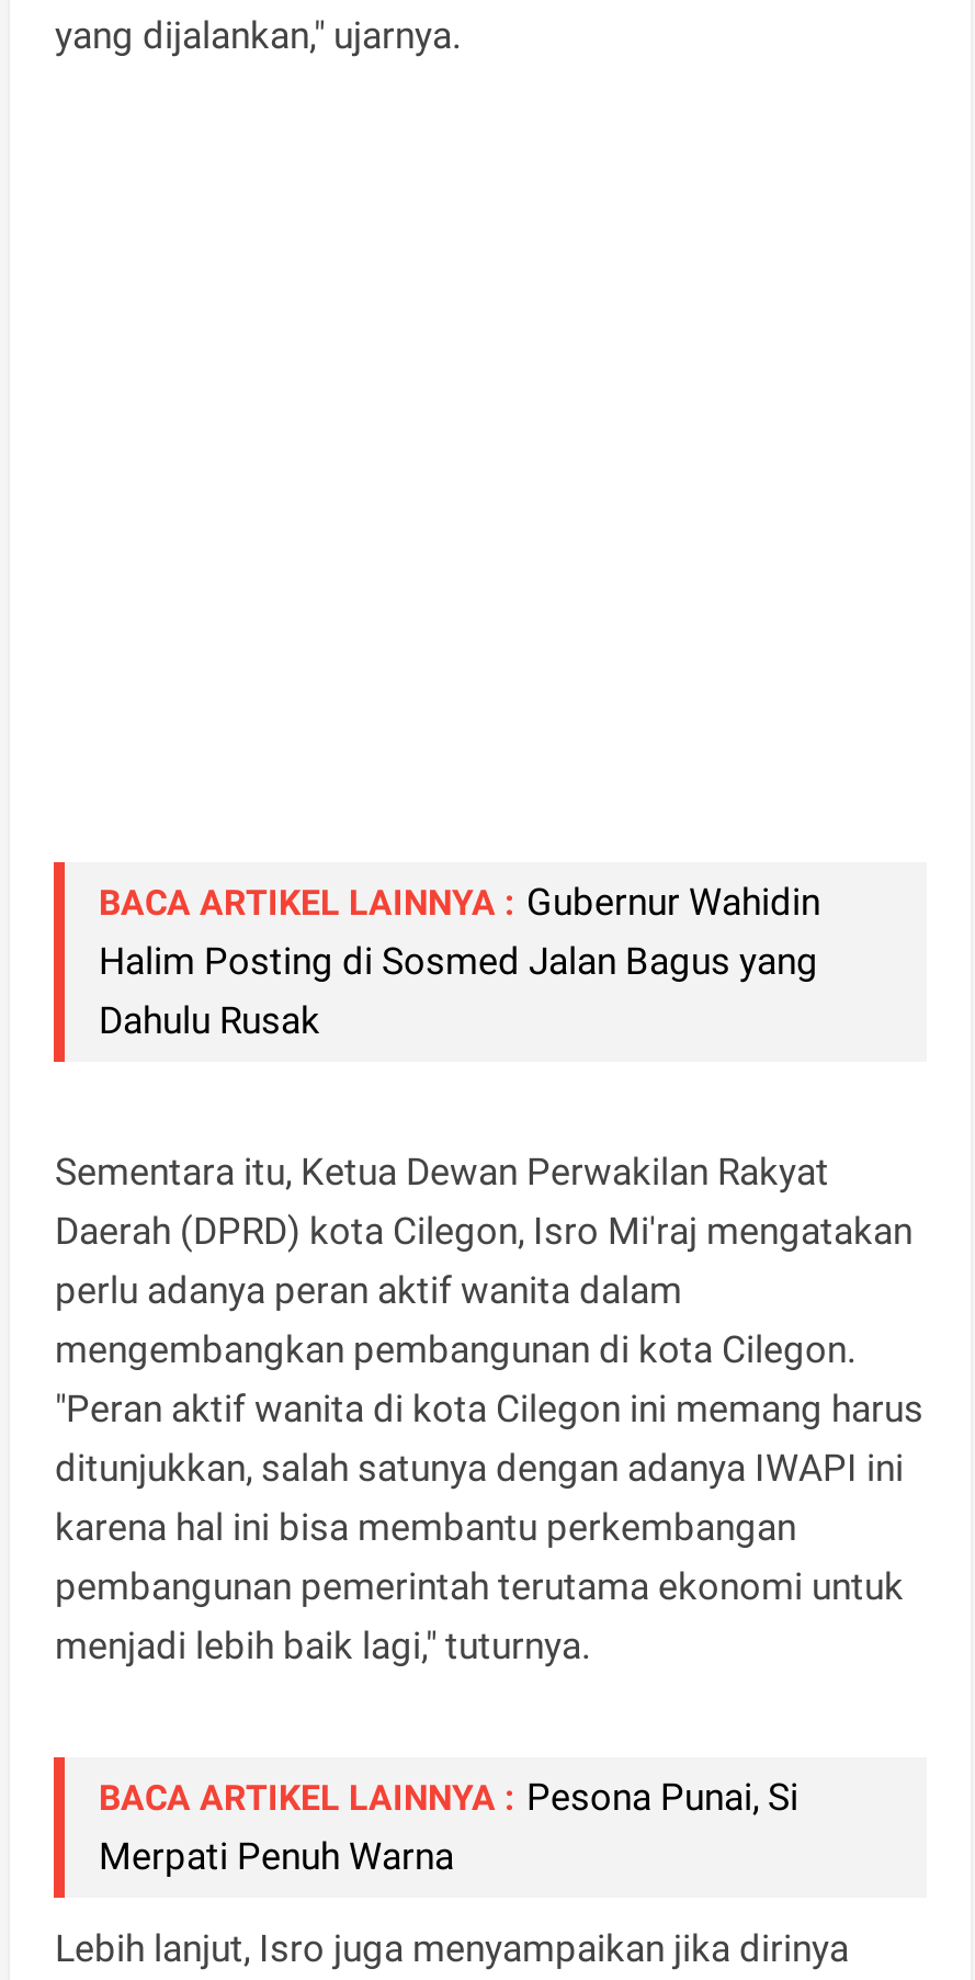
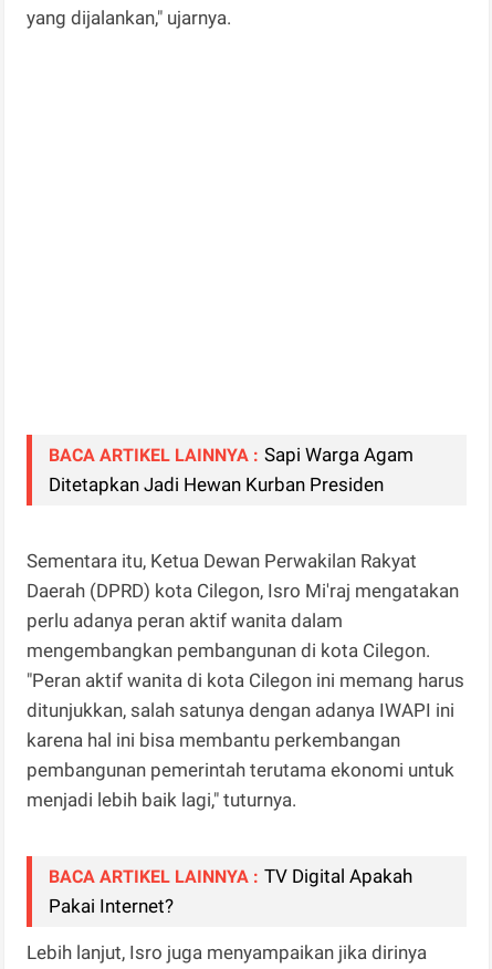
[99,879,820,1041] BACA ARTIKEL LAINNYA : Gubernur Wahidin | Halim Posting di Sosmed Jalan Bagus yang | Dahulu Rusak -> [49,443,414,495] BACA ARTIKEL LAINNYA : Sapi Warga Agam | Ditetapkan Jadi Hewan Kurban Presiden
[99,1774,798,1877] BACA ARTIKEL LAINNYA : Pesona Punai, Si | Merpati Penuh Warna -> [49,865,413,917] BACA ARTIKEL LAINNYA : TV Digital Apakah | Pakai Internet?

